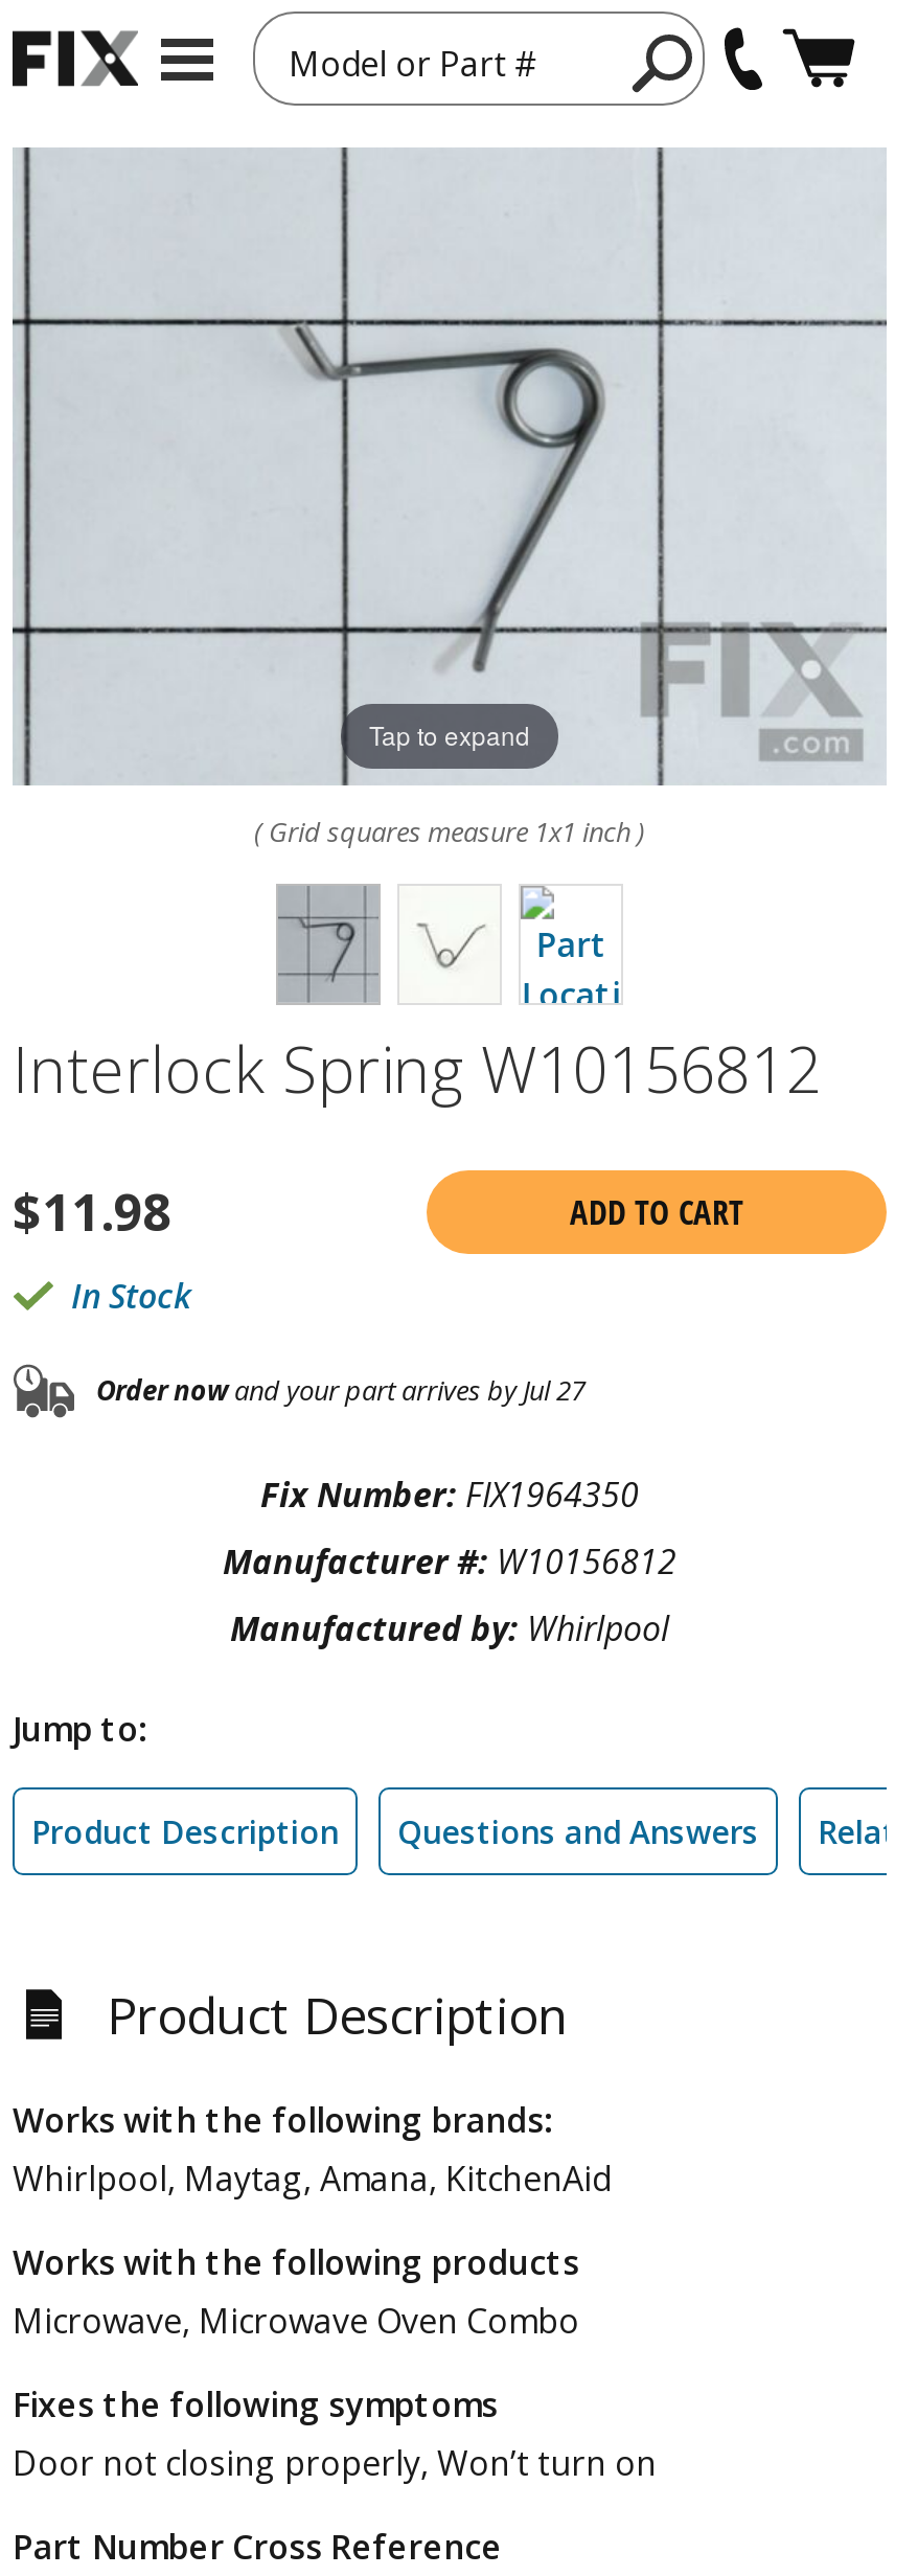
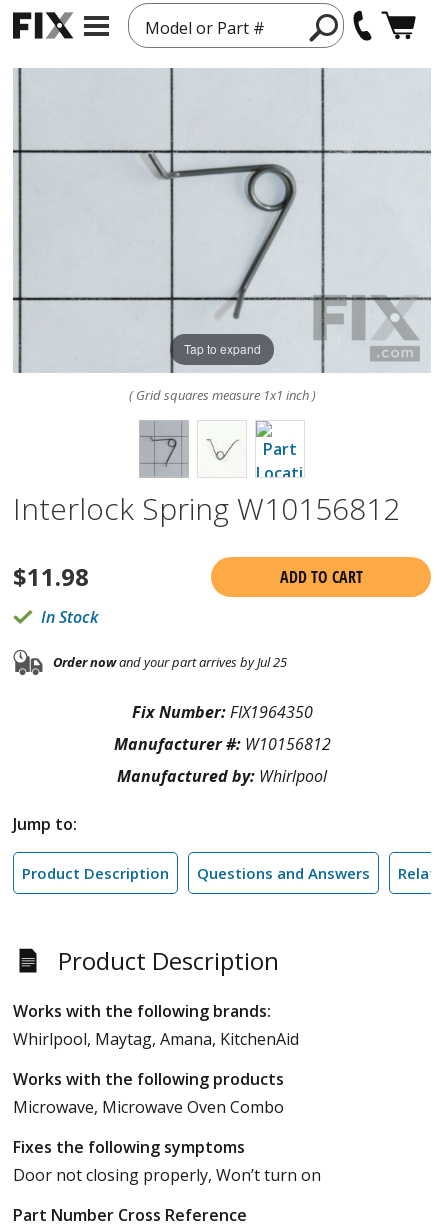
[96,1372,586,1409] Order nowand your part arrives by Jul 27 -> [53,653,287,671] Order nowand your part arrives by Jul 25

